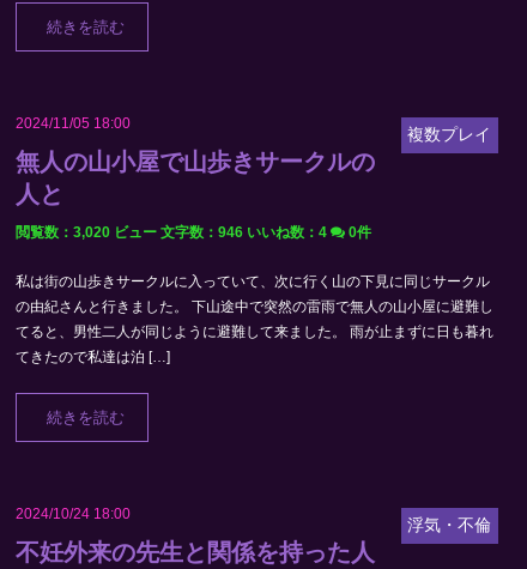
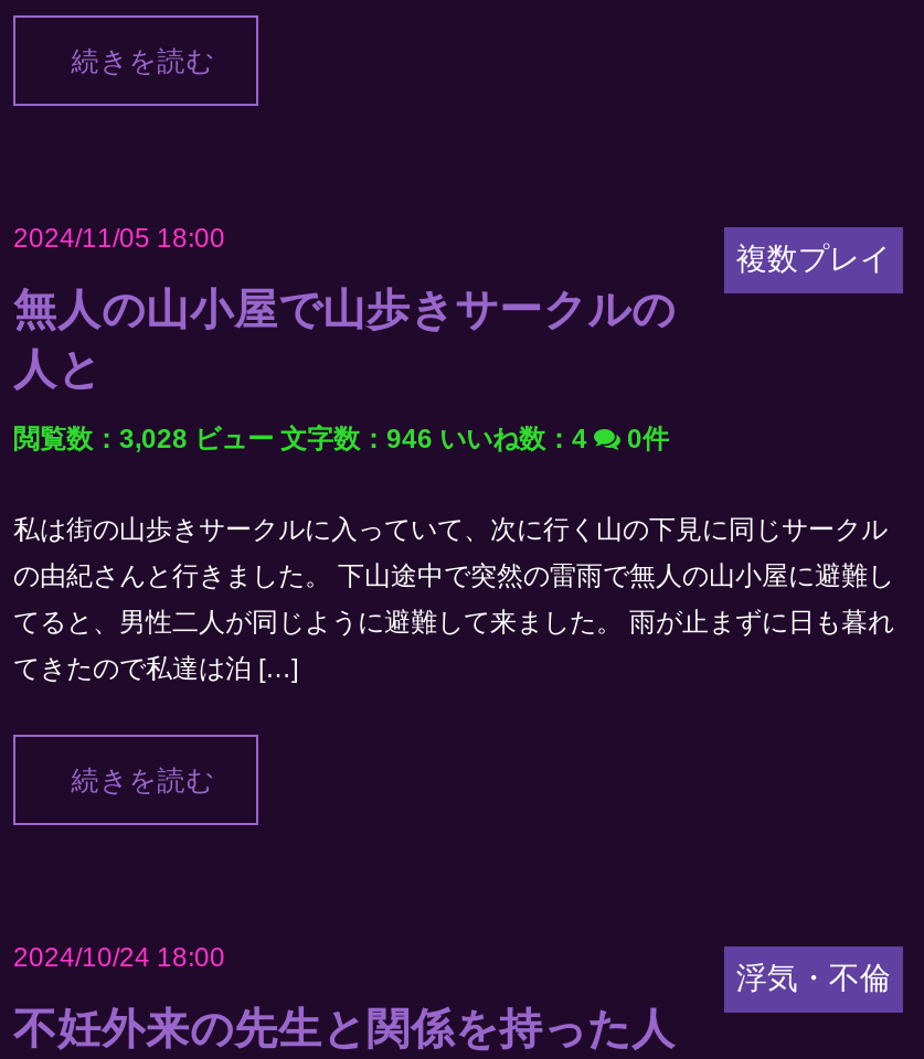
[16,224,327,241] 閲覧数：3,020 ビュー 文字数：946 いいね数：4 -> [13,424,587,455] 閲覧数：3,028 ビュー 文字数：946 いいね数：4

